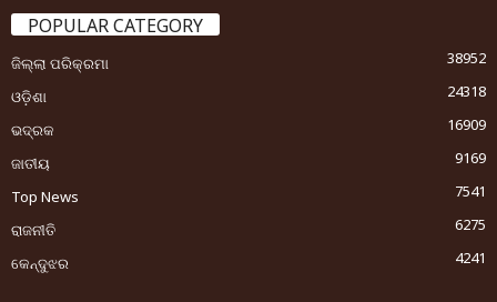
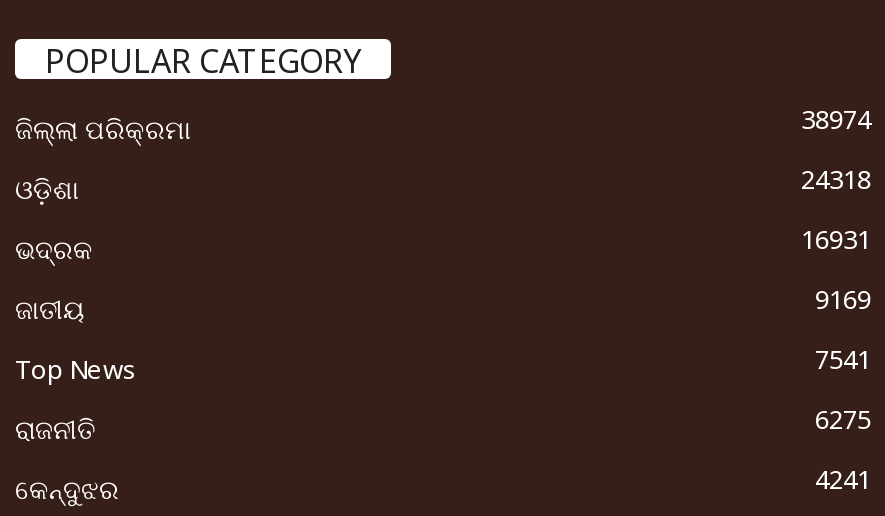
[447,48,486,68] 38952 -> [801,101,871,137] 38974
[447,115,486,135] 16909 -> [801,221,871,257] 16931

